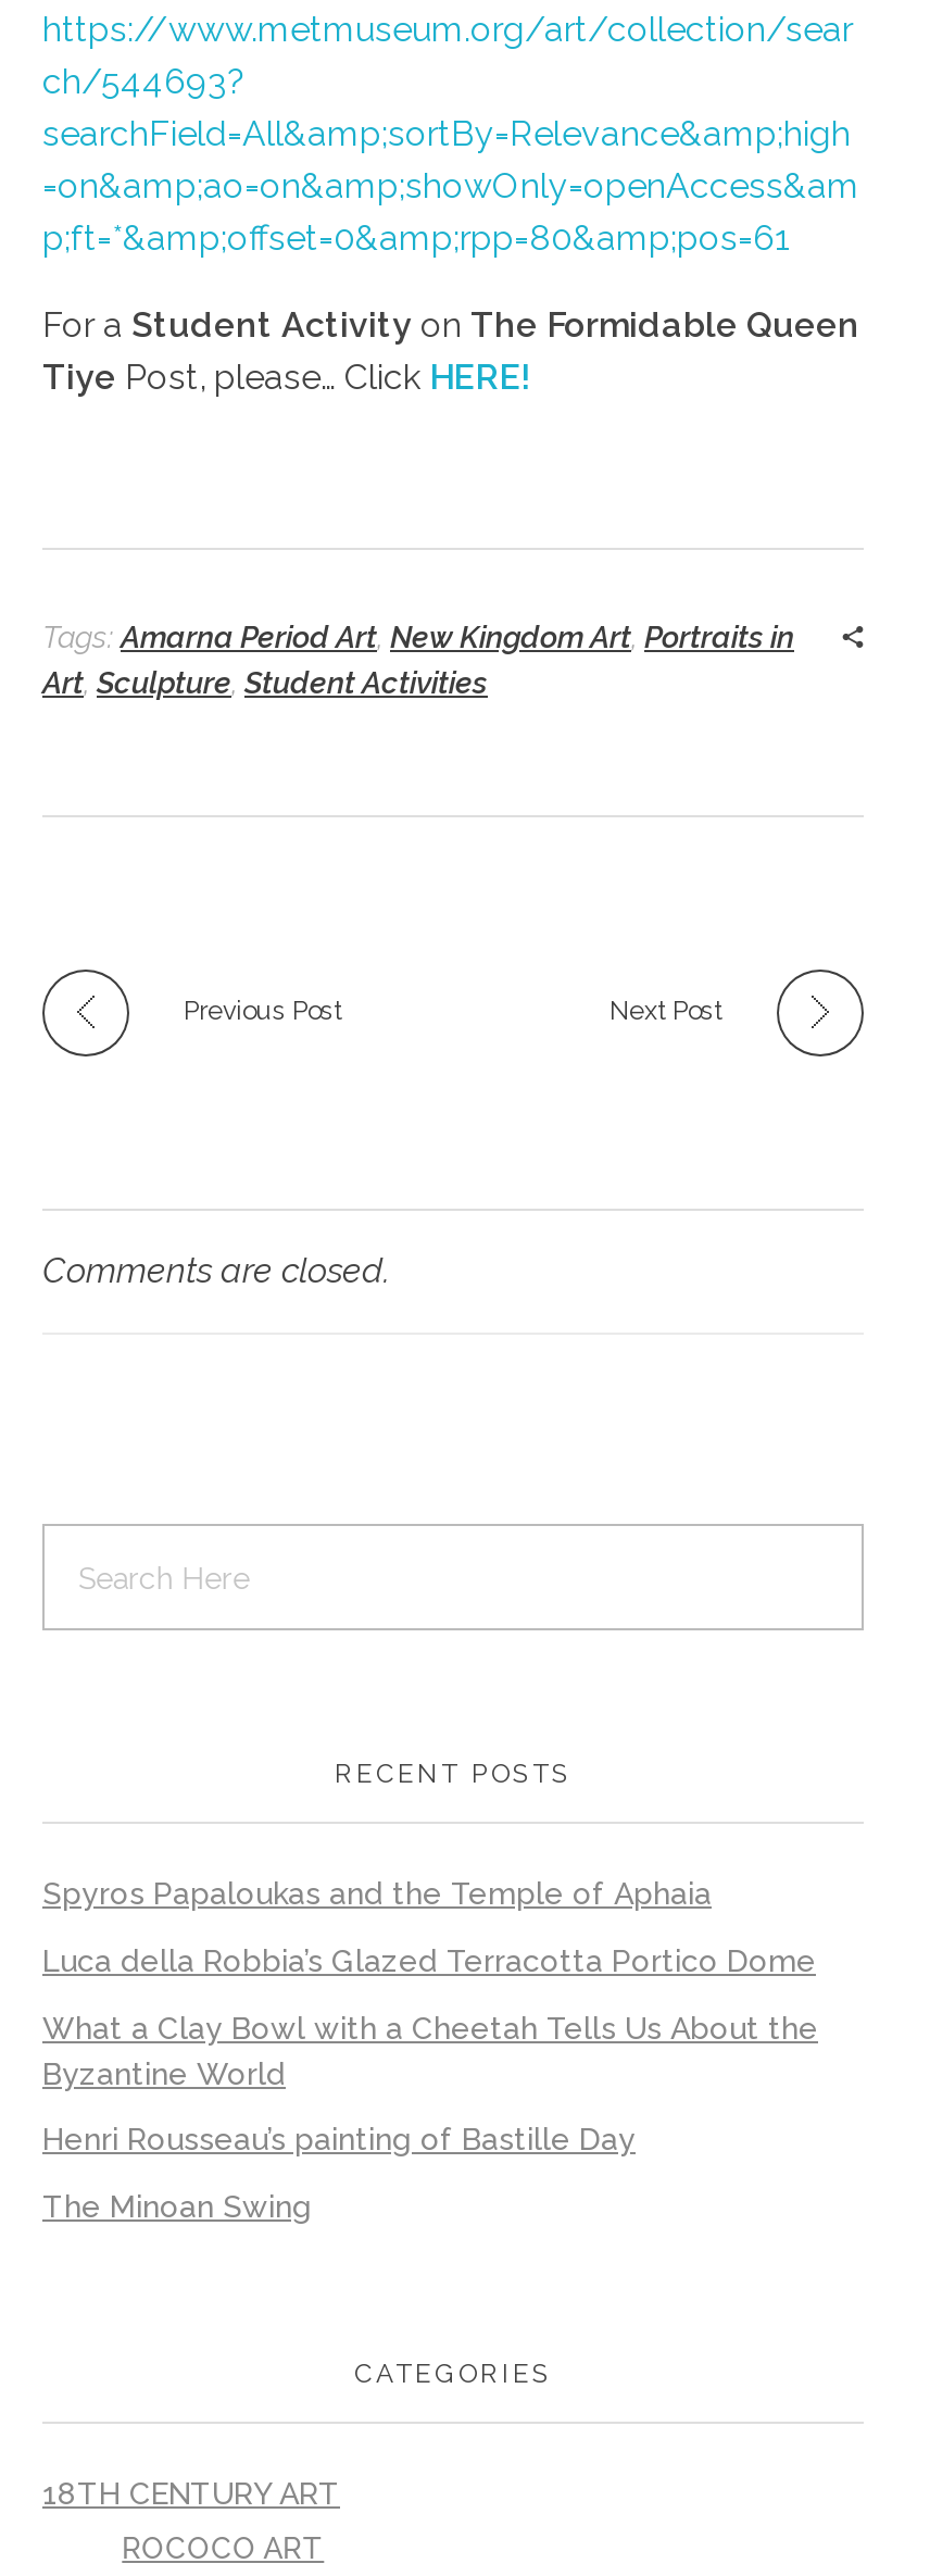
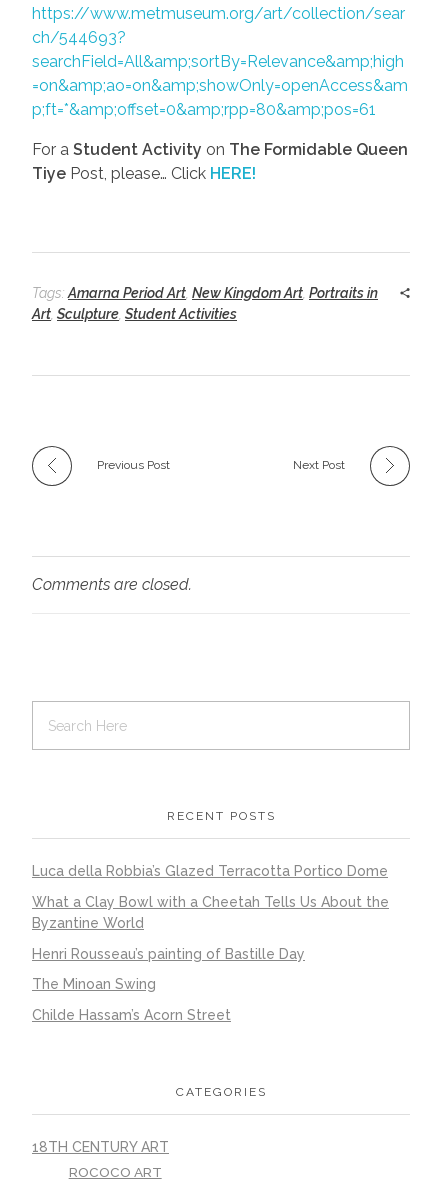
[42,1876,712,1911] Spyros Papaloukas and the Temple of Aphaia -> none
moved [42,1943,818,2224] -> [32,863,389,992]: Luca della Robbia’s Glazed Terracotta Portico Dome | What a Clay Bowl with a Cheetah Tells Us About the | Byzantine World | Henri Rousseau’s painting of Bastille Day | The Minoan Swing
none -> [32,1007,231,1023] Childe Hassam’s Acorn Street

